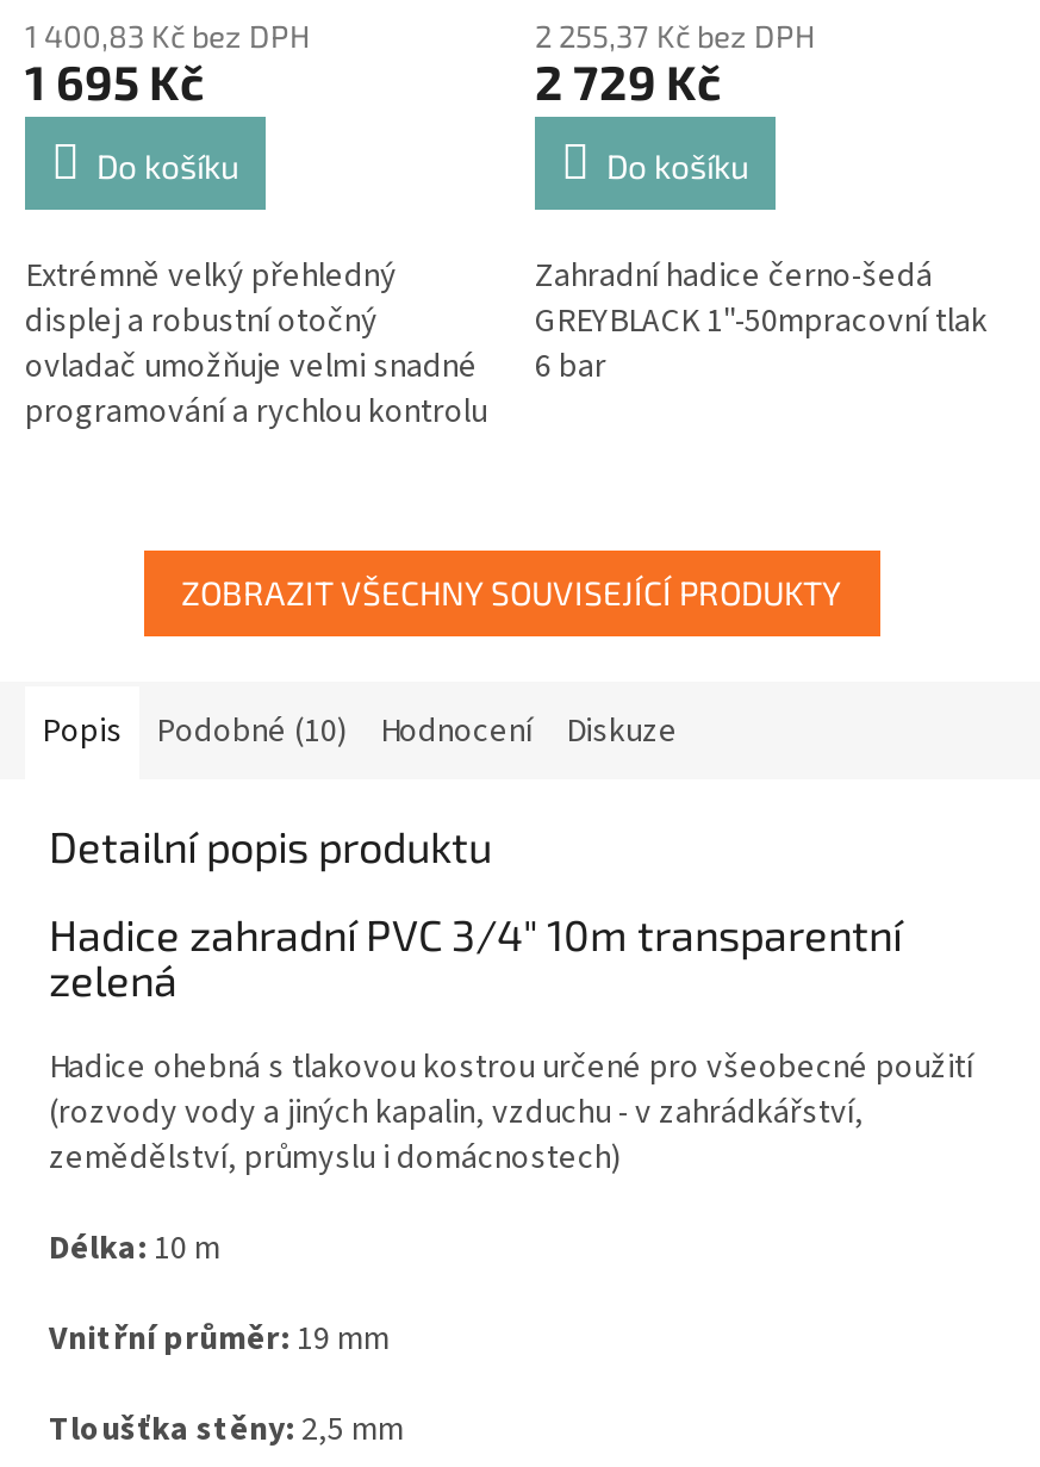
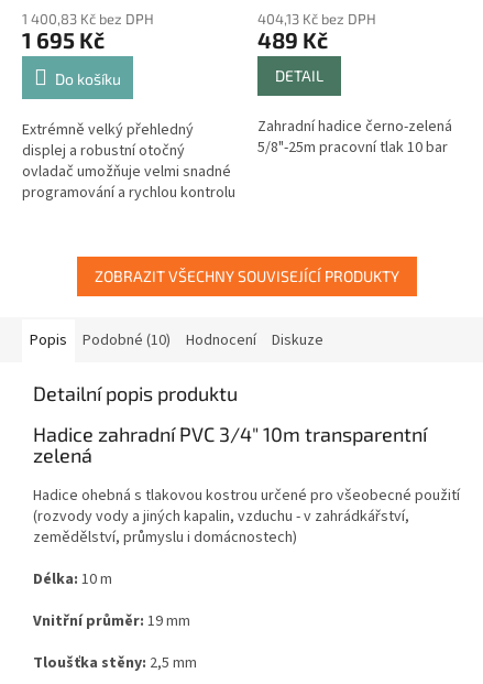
[535,16,816,109] 2 255,37 Kč bez DPH | 2 729 Kč -> [257,9,376,52] 404,13 Kč bez DPH | 489 Kč
[606,144,749,185] Do košíku -> [275,66,323,84] DETAIL
[535,252,988,390] Zahradní hadice černo-šedá | GREYBLACK 1"-50mpracovní tlak | 6 bar -> [257,115,454,158] Zahradní hadice černo-zelená | 5/8"-25m pracovní tlak 10 bar

